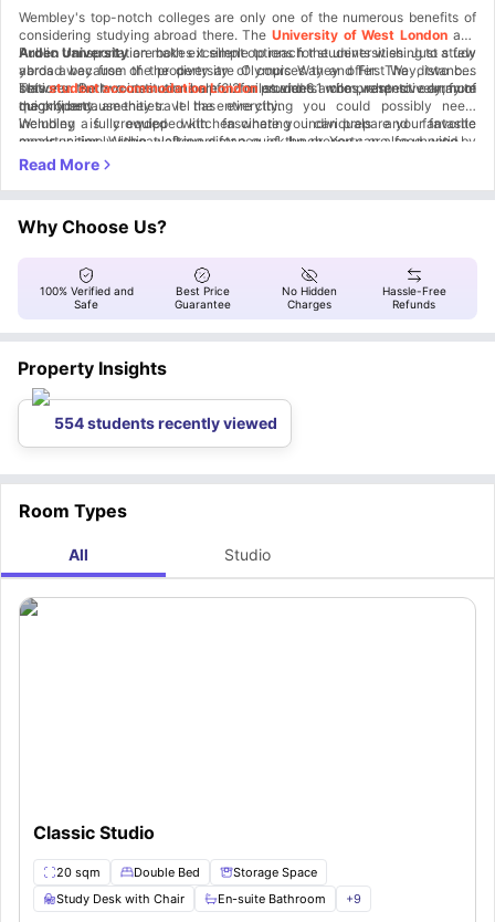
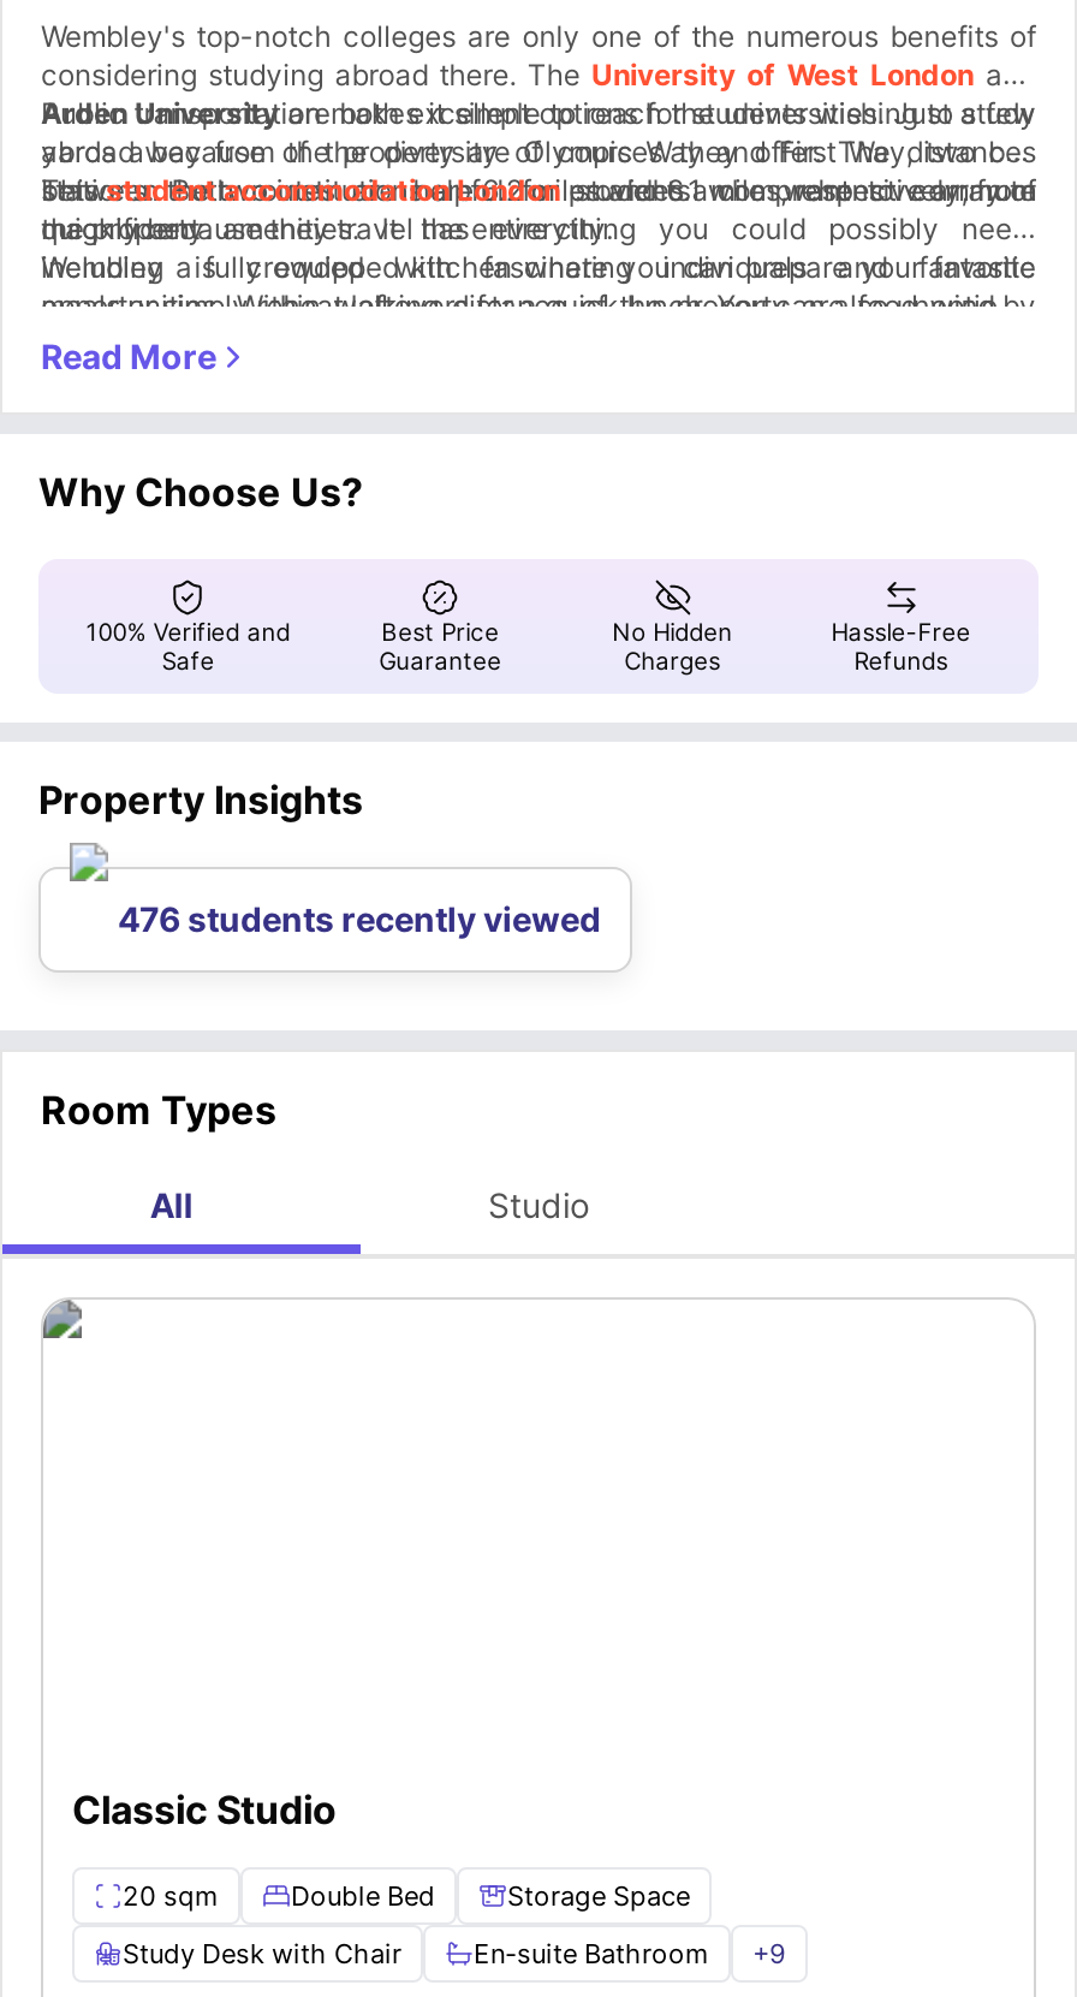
[54,413,277,432] 554 students recently viewed -> [118,897,601,938] 476 students recently viewed

